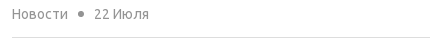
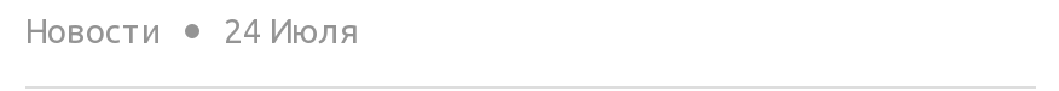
[12,6,149,22] Новости 22 Июля -> [25,13,357,51] Новости 24 Июля

